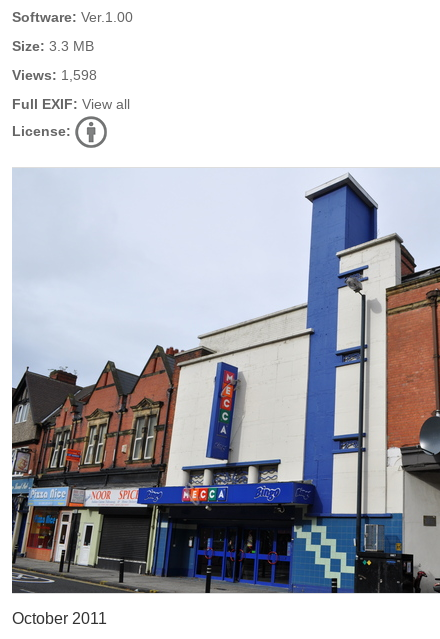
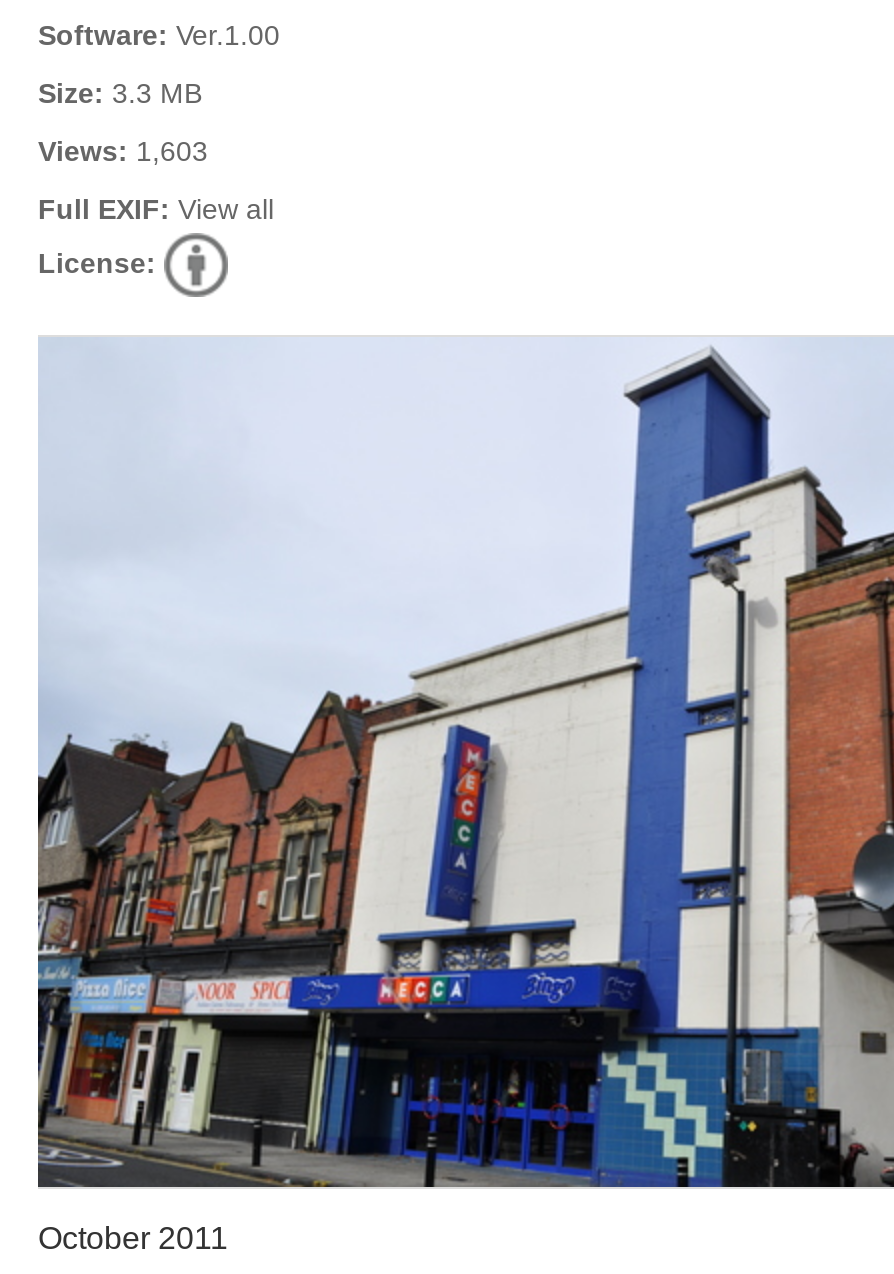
[12,67,97,83] Views: 1,598 -> [38,135,208,167] Views: 1,603

